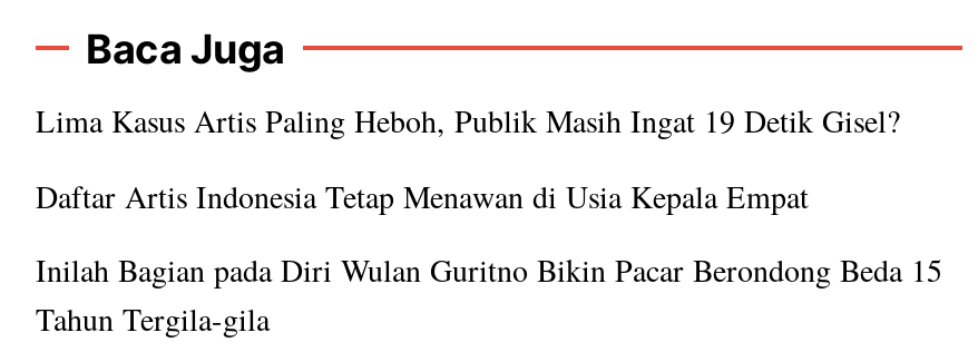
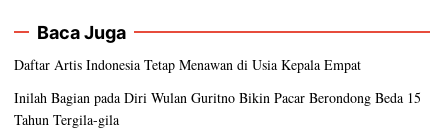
[36,100,900,143] Lima Kasus Artis Paling Heboh, Publik Masih Ingat 19 Detik Gisel? -> none

